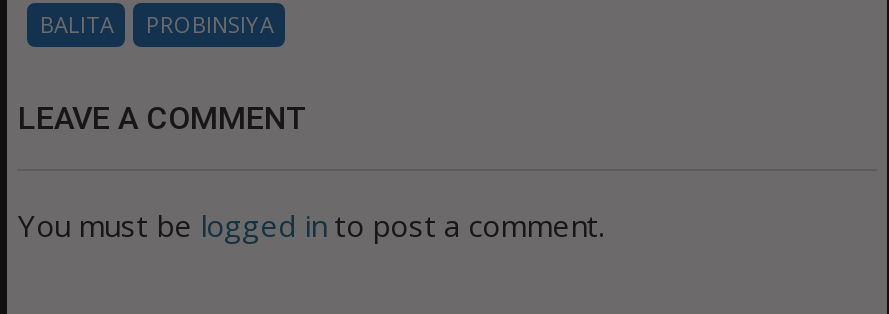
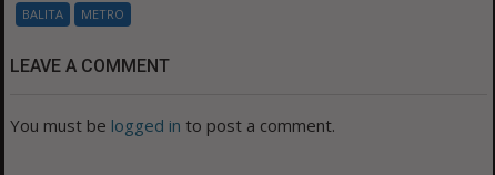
[146,9,274,39] PROBINSIYA -> [82,6,125,22] METRO

